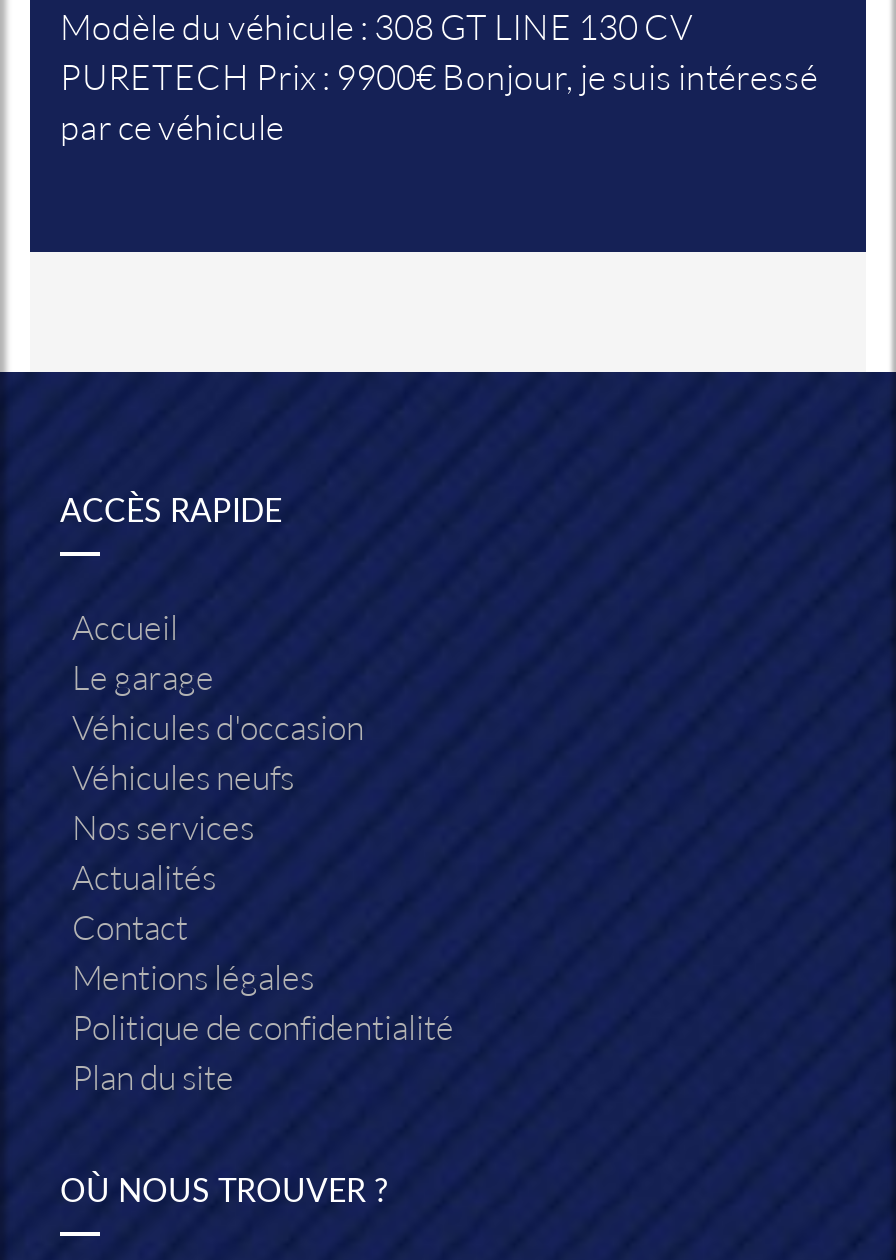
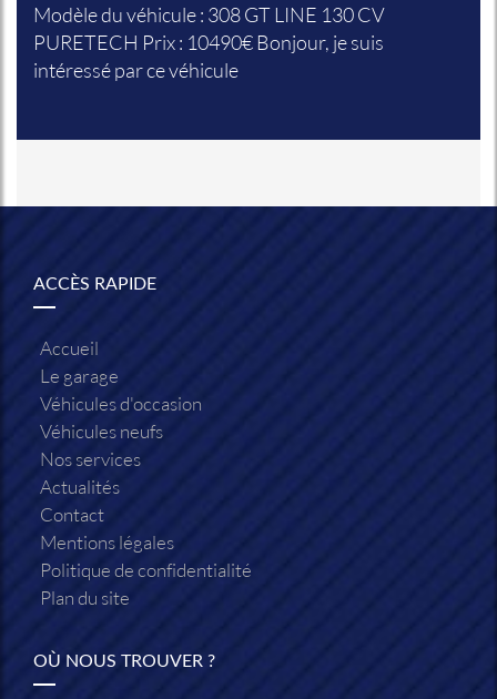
[60,56,818,148] PURETECH Prix : 9900€ Bonjour, je suis intéressé | par ce véhicule -> [33,31,384,82] PURETECH Prix : 10490€ Bonjour, je suis | intéressé par ce véhicule

